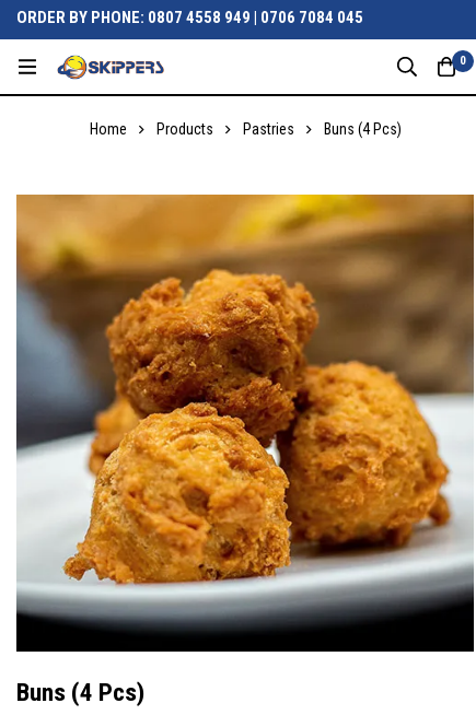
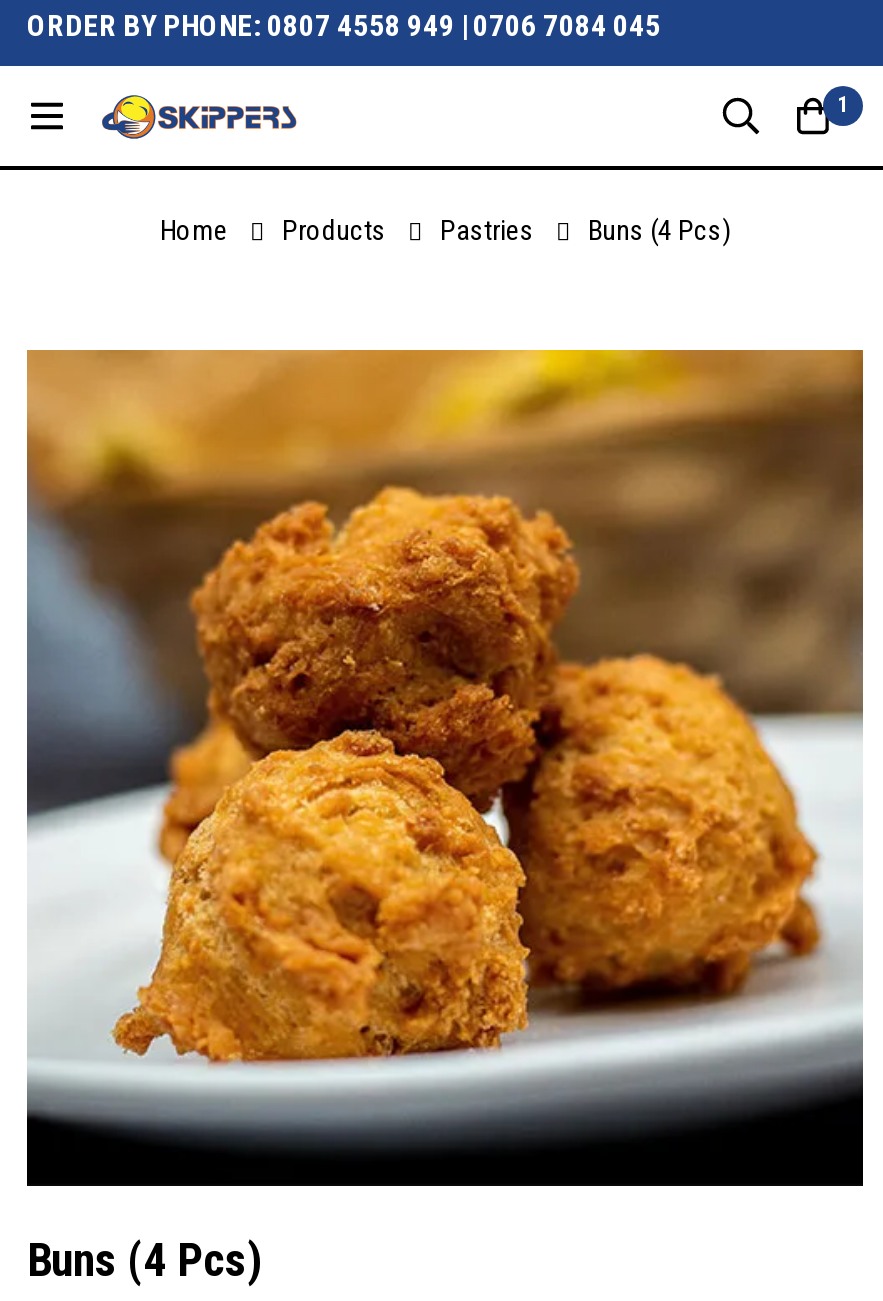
[460,54,466,68] 0 -> [837,92,849,118] 1

